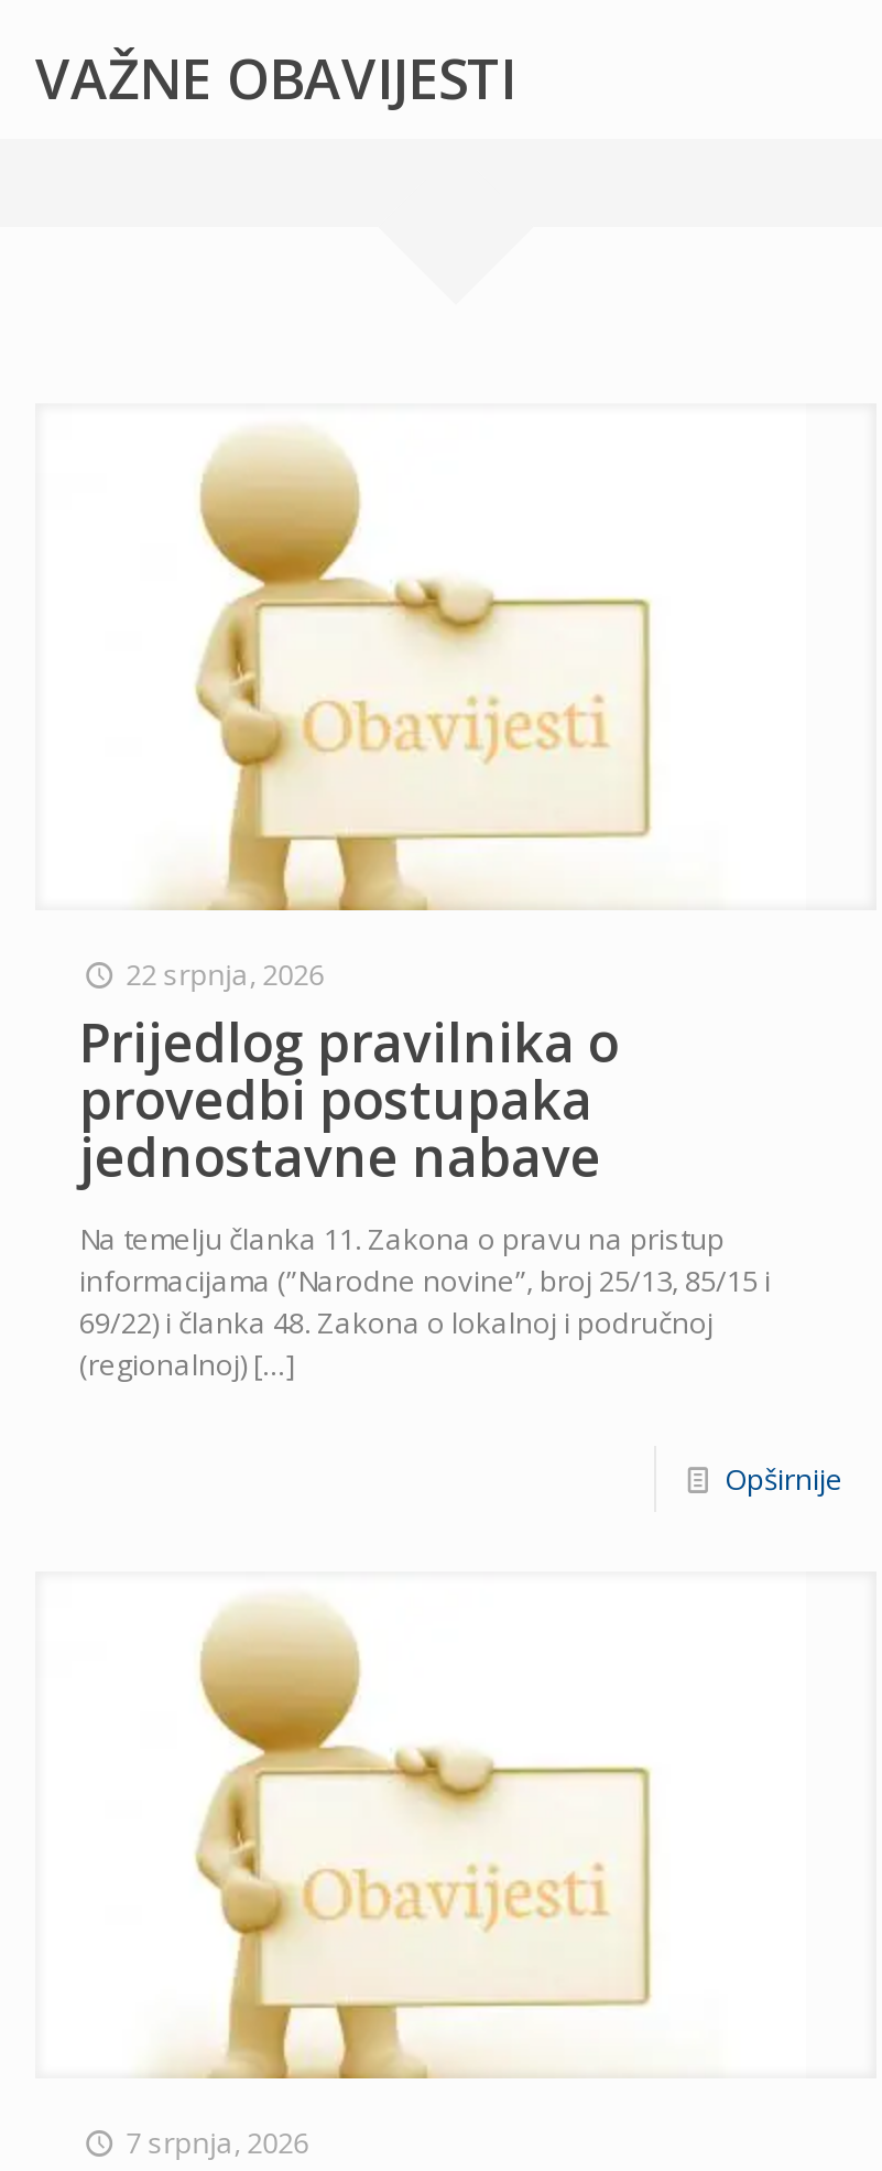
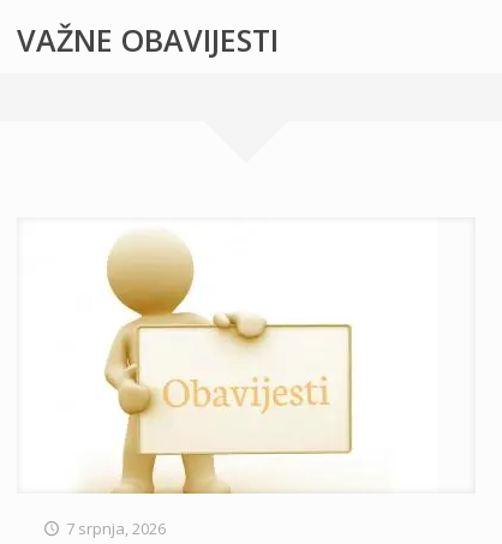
[79,955,843,1499] 22 srpnja, 2026 | Prijedlog pravilnika o | provedbi postupaka | jednostavne nabave | Na temelju članka 11. Zakona o pravu na pristup | informacijama (”Narodne novine”, broj 25/13, 85/15 i | 69/22) i članka 48. Zakona o lokalnoj i područnoj | (regionalnoj) […] | Opširnije -> none

